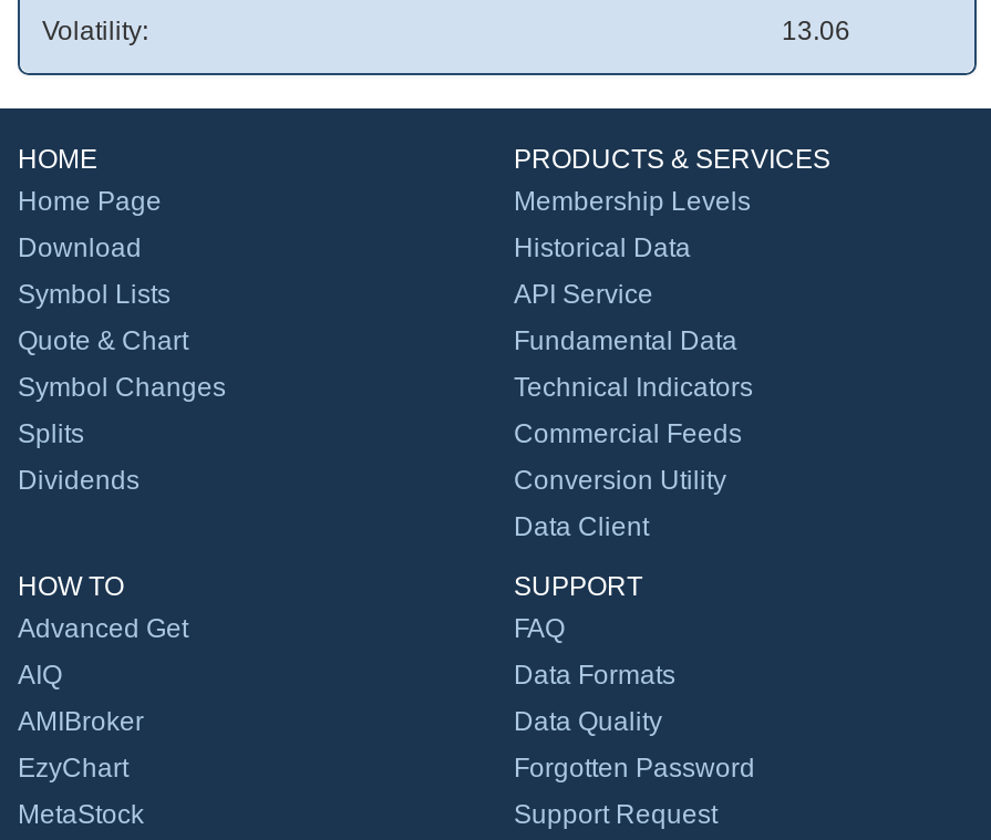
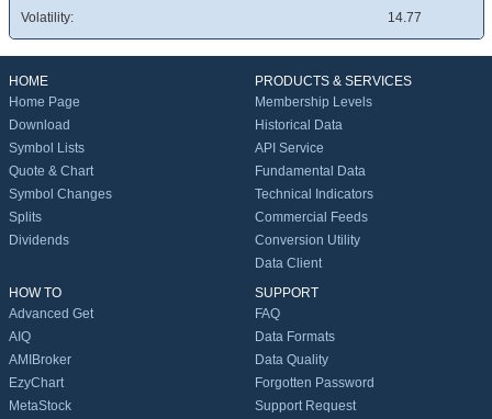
[782,16,850,47] 13.06 -> [388,10,422,25] 14.77

